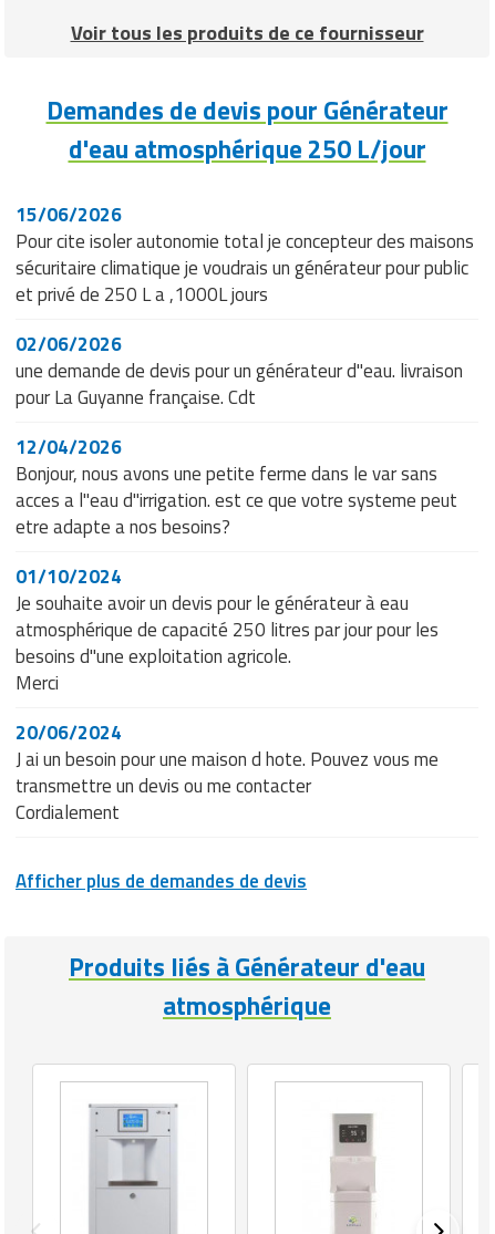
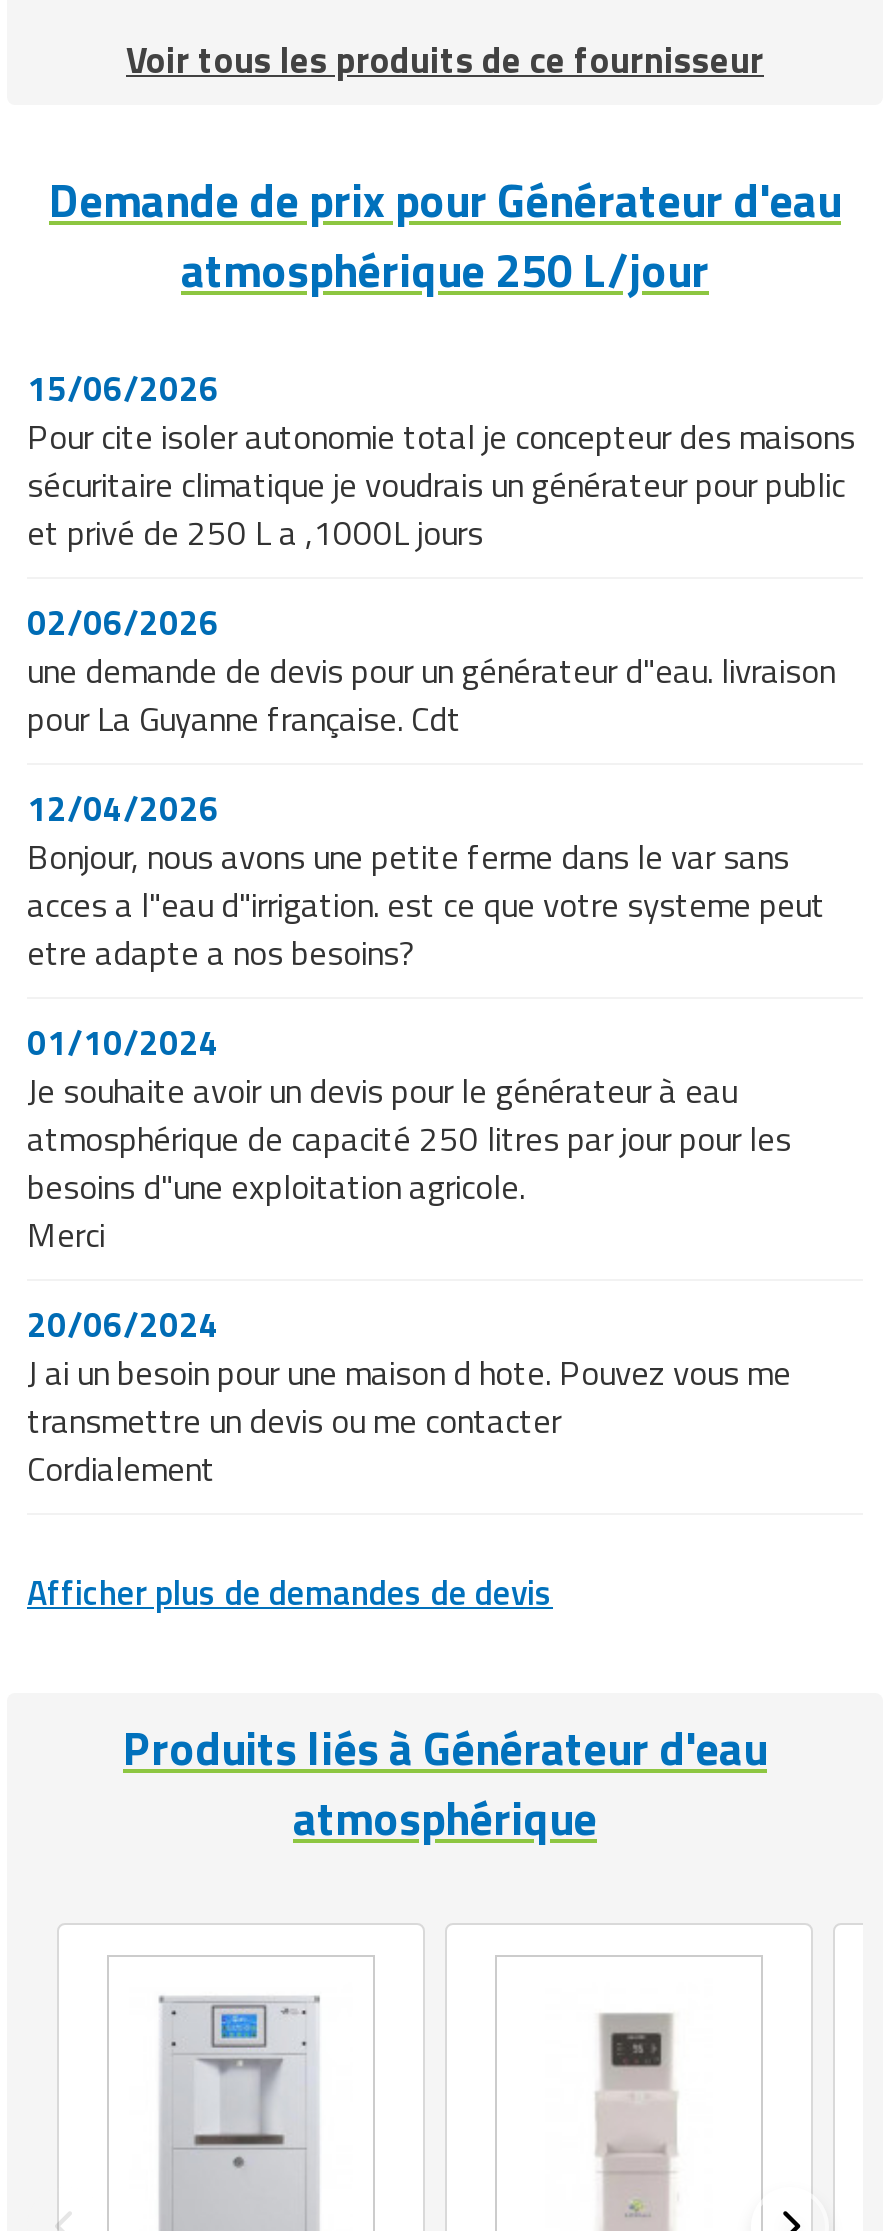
[46,90,448,168] Demandes de devis pour Générateur | d'eau atmosphérique 250 L/jour -> [49,164,841,304] Demande de prix pour Générateur d'eau | atmosphérique 250 L/jour

